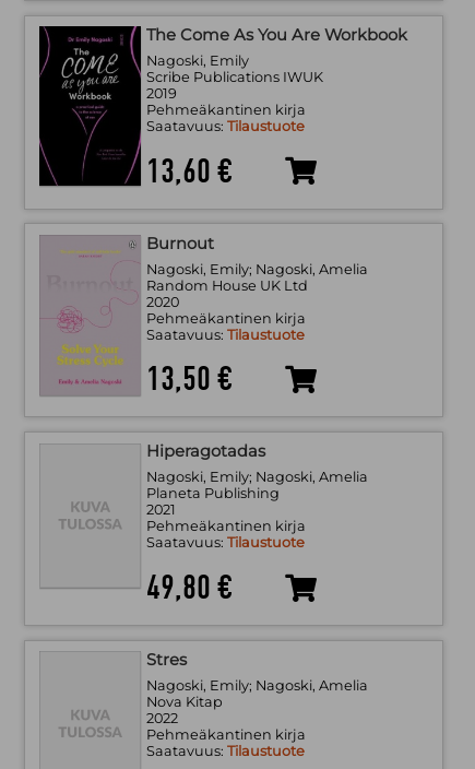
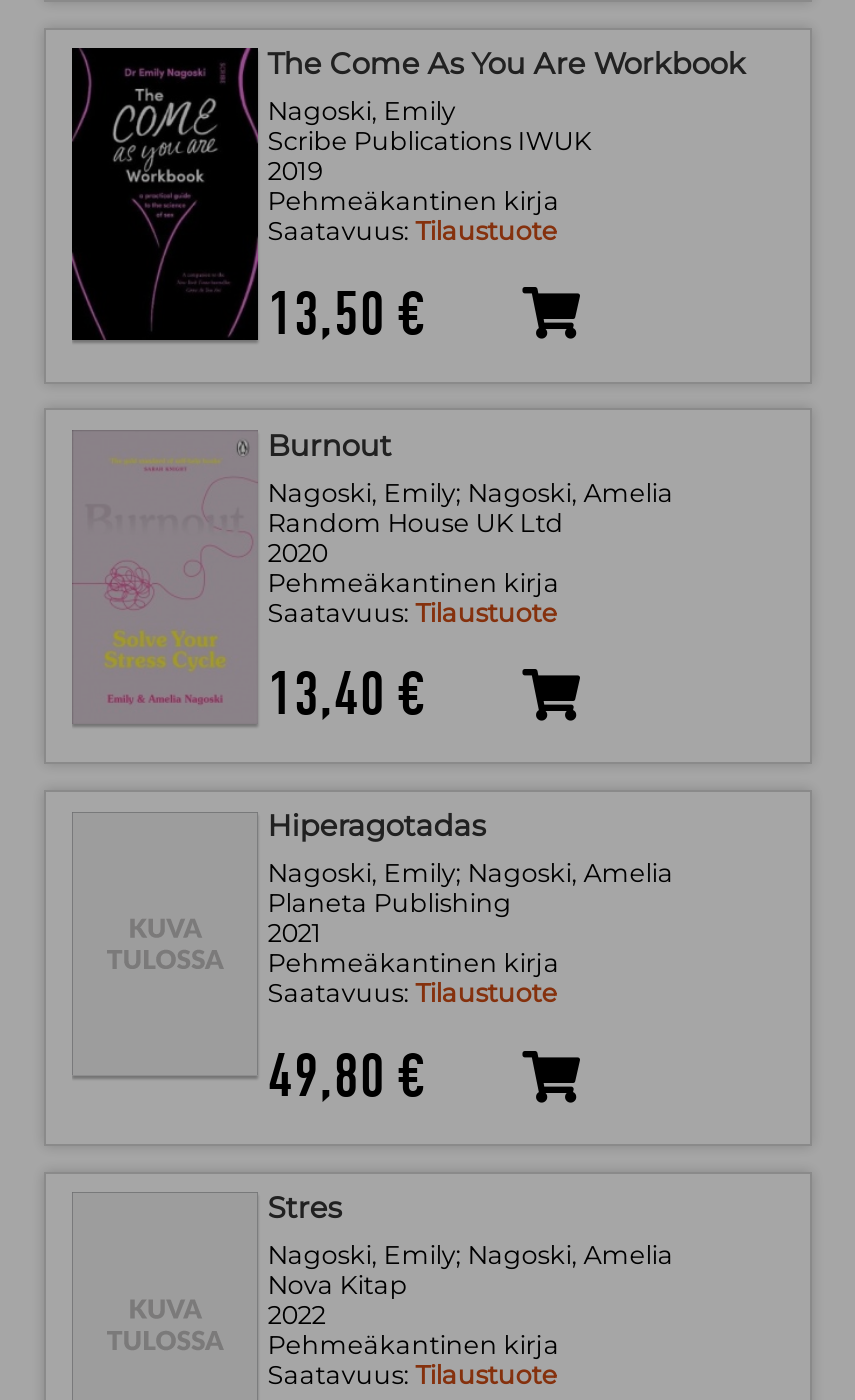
[146,152,232,191] 13,60 € -> [268,277,426,349] 13,50 €
[146,360,232,399] 13,50 € -> [268,659,426,731] 13,40 €

